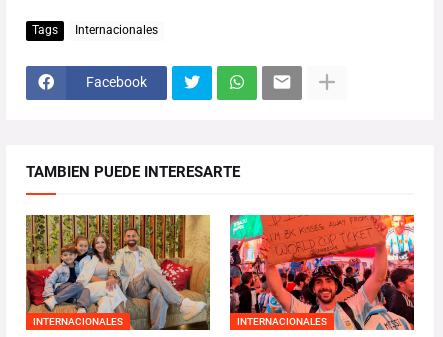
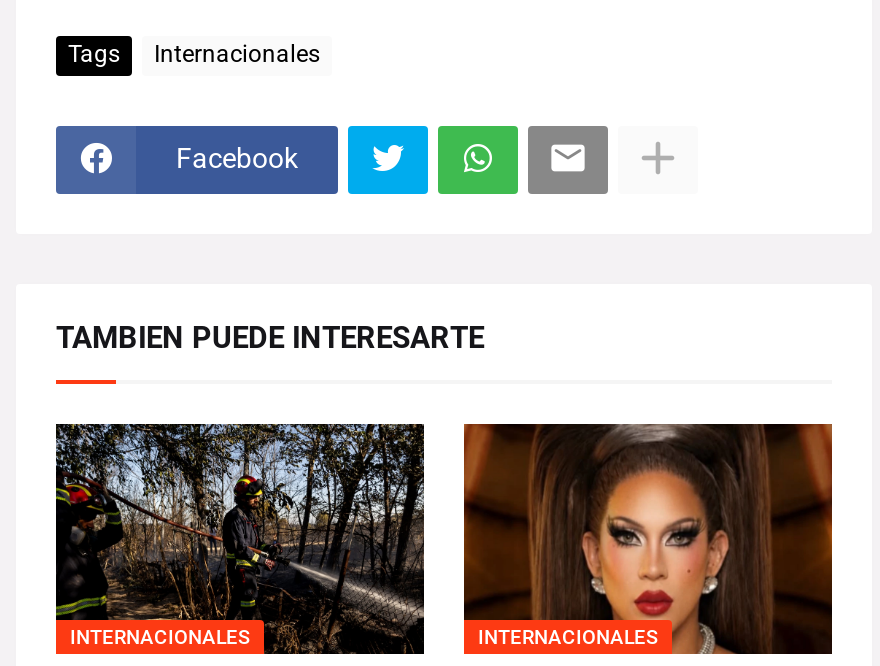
[25,214,211,331] [image] -> [54,422,426,656] [image]
[229,214,415,331] [image] -> [462,422,834,656] [image]

